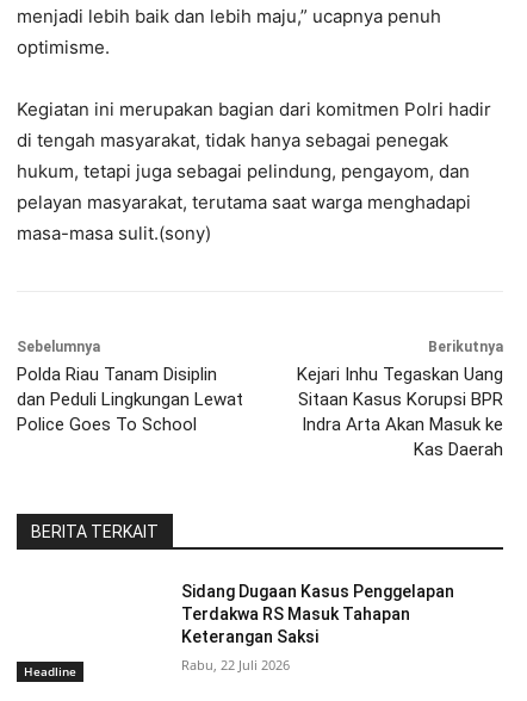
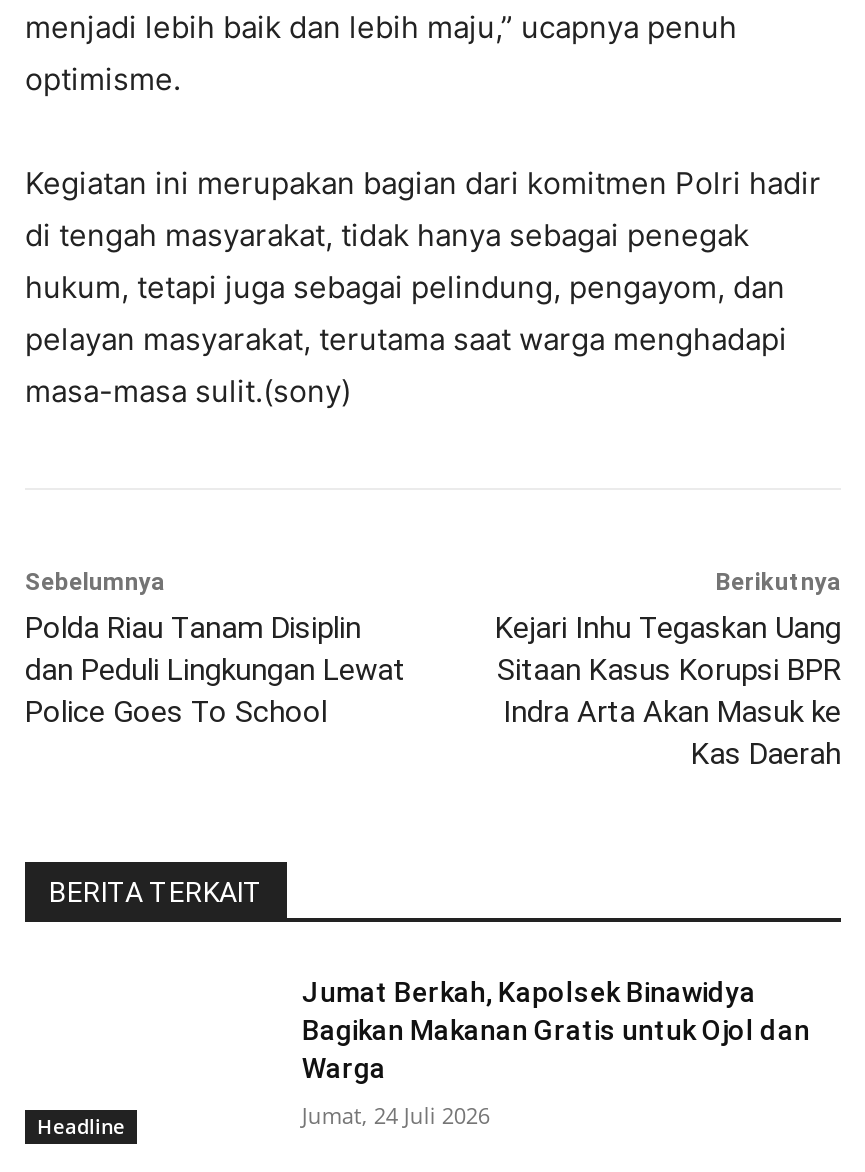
[182,581,455,646] Sidang Dugaan Kasus Penggelapan | Terdakwa RS Masuk Tahapan | Keterangan Saksi -> [302,975,810,1083] Jumat Berkah, Kapolsek Binawidya | Bagikan Makanan Gratis untuk Ojol dan | Warga
[182,655,290,673] Rabu, 22 Juli 2026 -> [302,1099,490,1129] Jumat, 24 Juli 2026

